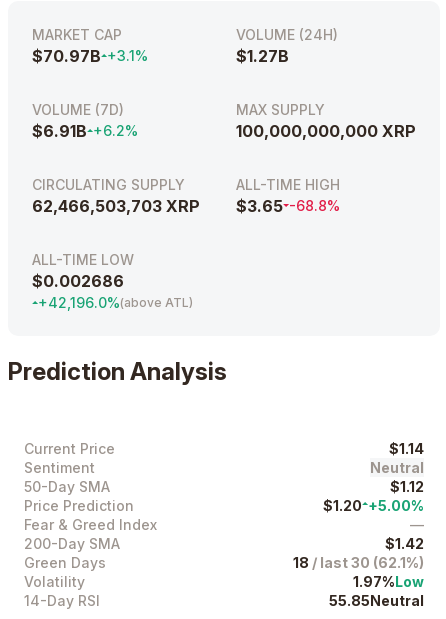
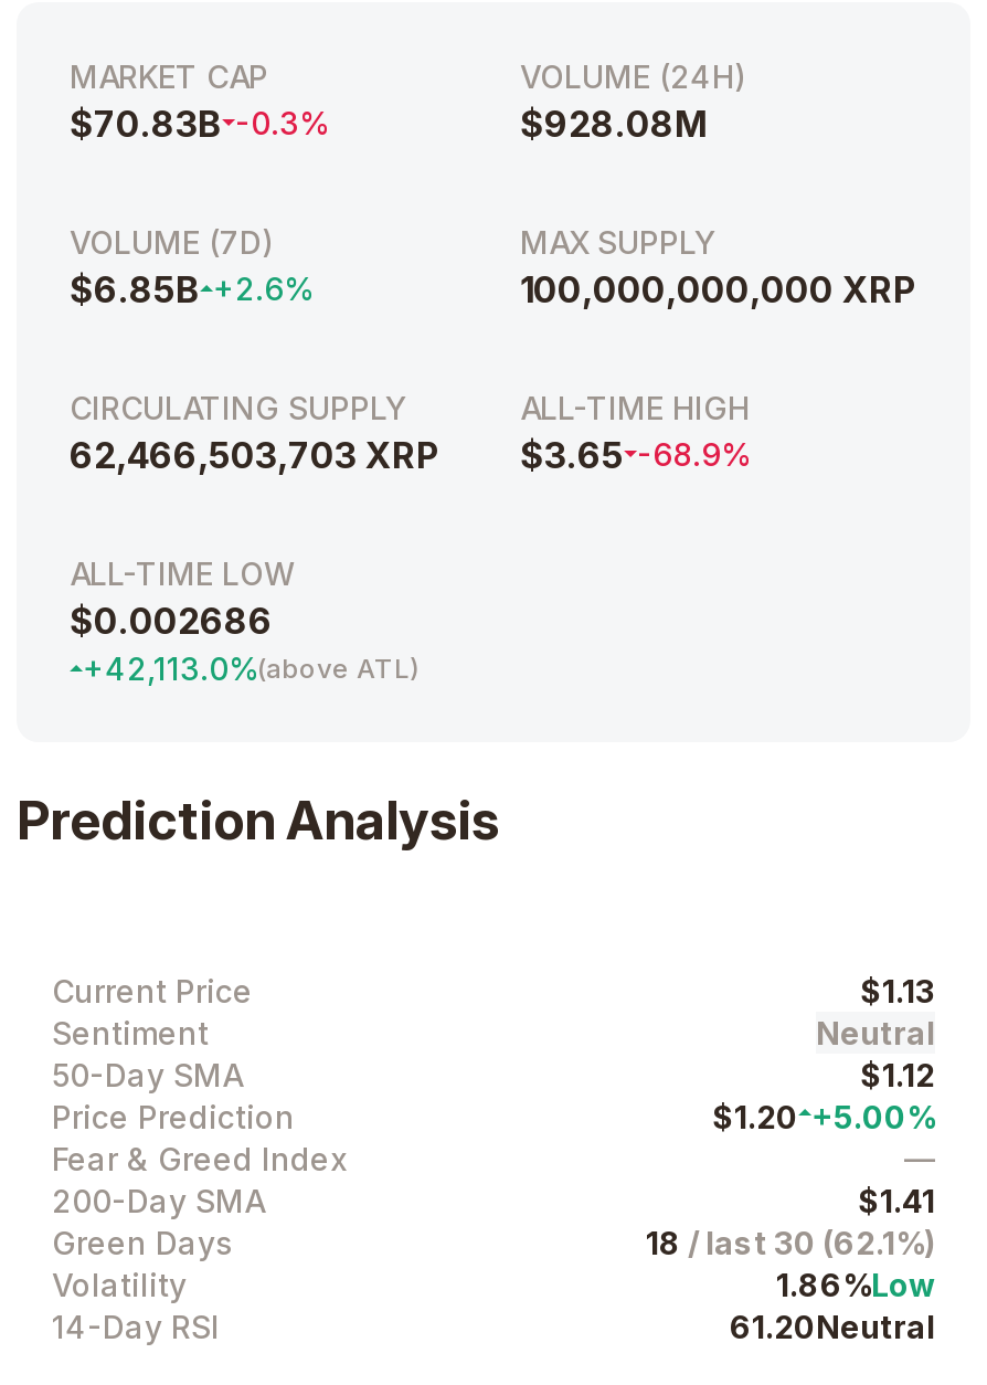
[32,46,148,66] $70.97B +3.1% -> [70,101,328,145] $70.83B -0.3%
[236,46,289,66] $1.27B -> [520,101,708,145] $928.08M
[32,121,138,141] $6.91B +6.2% -> [70,267,312,311] $6.85B +2.6%
[32,196,340,216] 62,466,503,703 XRP $3.65 -68.8% -> [70,433,750,477] 62,466,503,703 XRP $3.65 -68.9%
[38,294,193,311] +42,196.0%(above ATL) -> [83,649,418,687] +42,113.0%(above ATL)
[389,440,424,457] $1.14 -> [860,971,935,1009] $1.13
[385,535,424,552] $1.42 -> [858,1181,935,1218] $1.41
[353,573,424,590] 1.97%Low -> [776,1265,935,1302] 1.86%Low
[329,592,424,609] 55.85Neutral -> [730,1307,935,1344] 61.20Neutral

